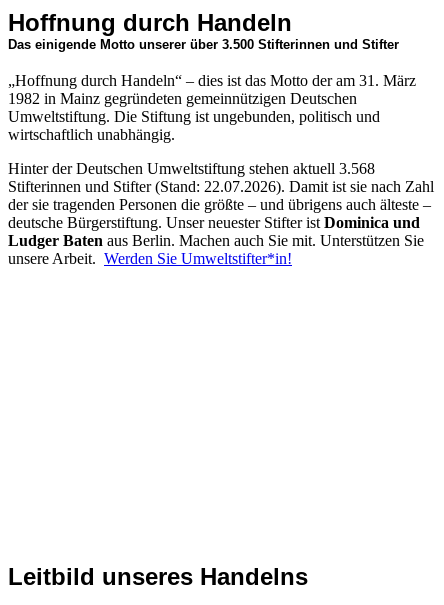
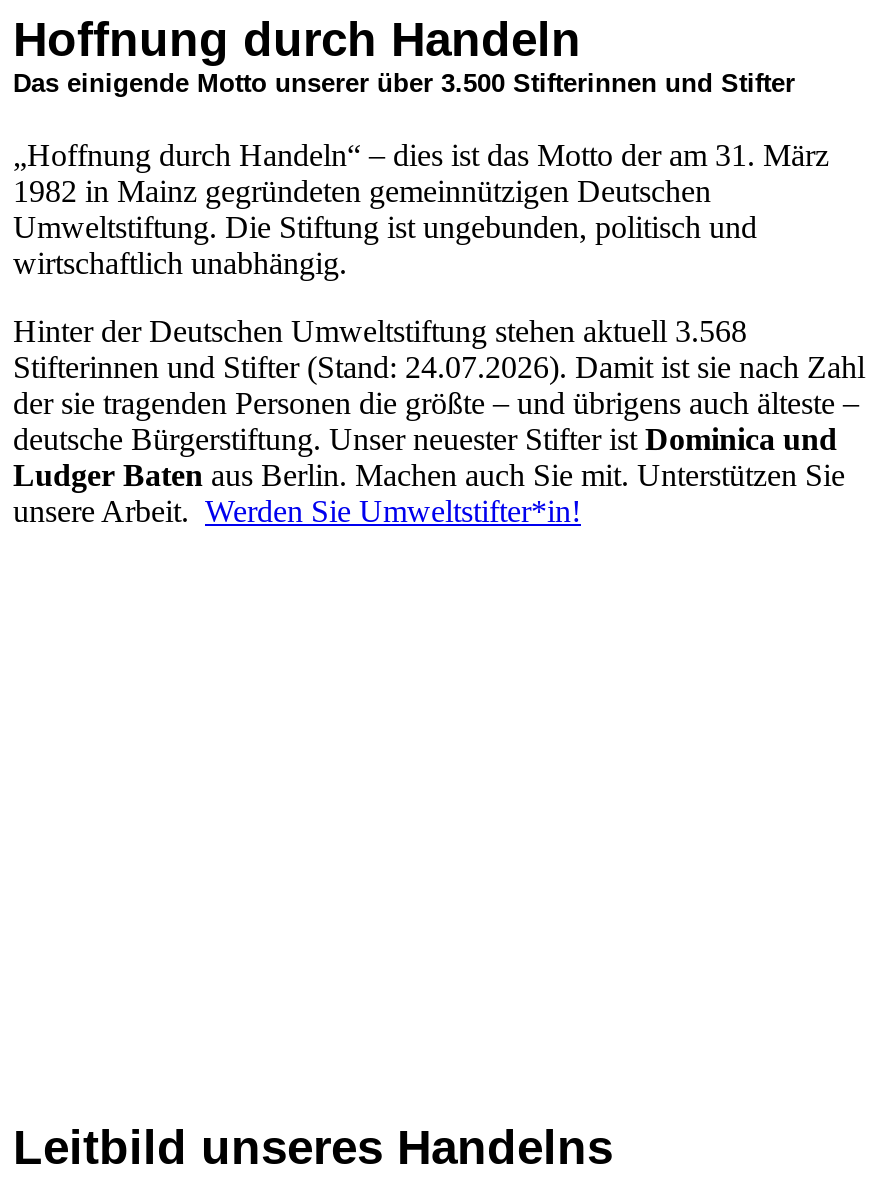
[8,178,434,195] Stifterinnen und Stifter (Stand: 22.07.2026). Damit ist sie nach Zahl -> [13,350,865,384] Stifterinnen und Stifter (Stand: 24.07.2026). Damit ist sie nach Zahl

